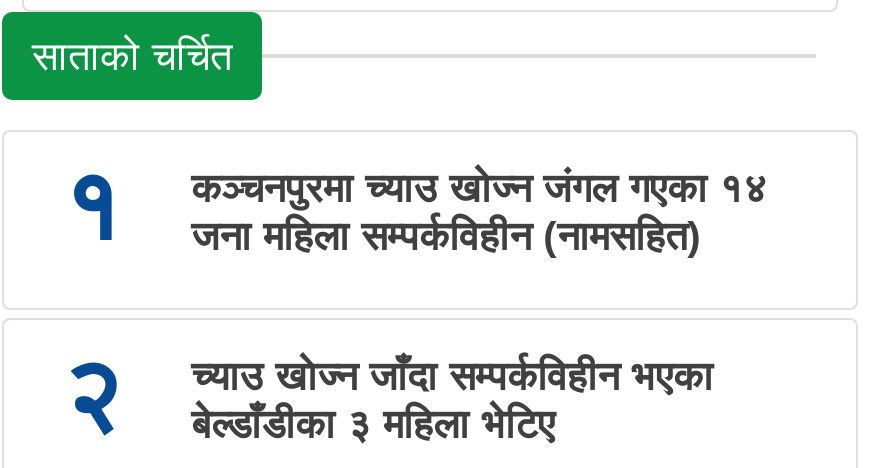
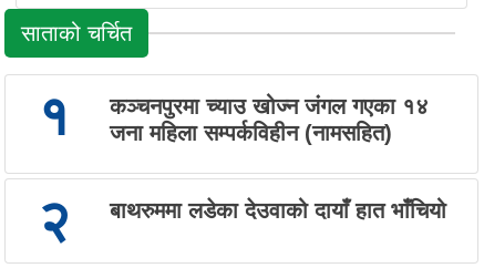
[191,355,713,447] च्याउ खाेज्न जाँदा सम्पर्कविहीन भएका | बेल्डाँडीका ३ महिला भेटिए -> [109,199,446,223] बाथरुममा लडेका देउवाको दायाँ हात भाँचियो

